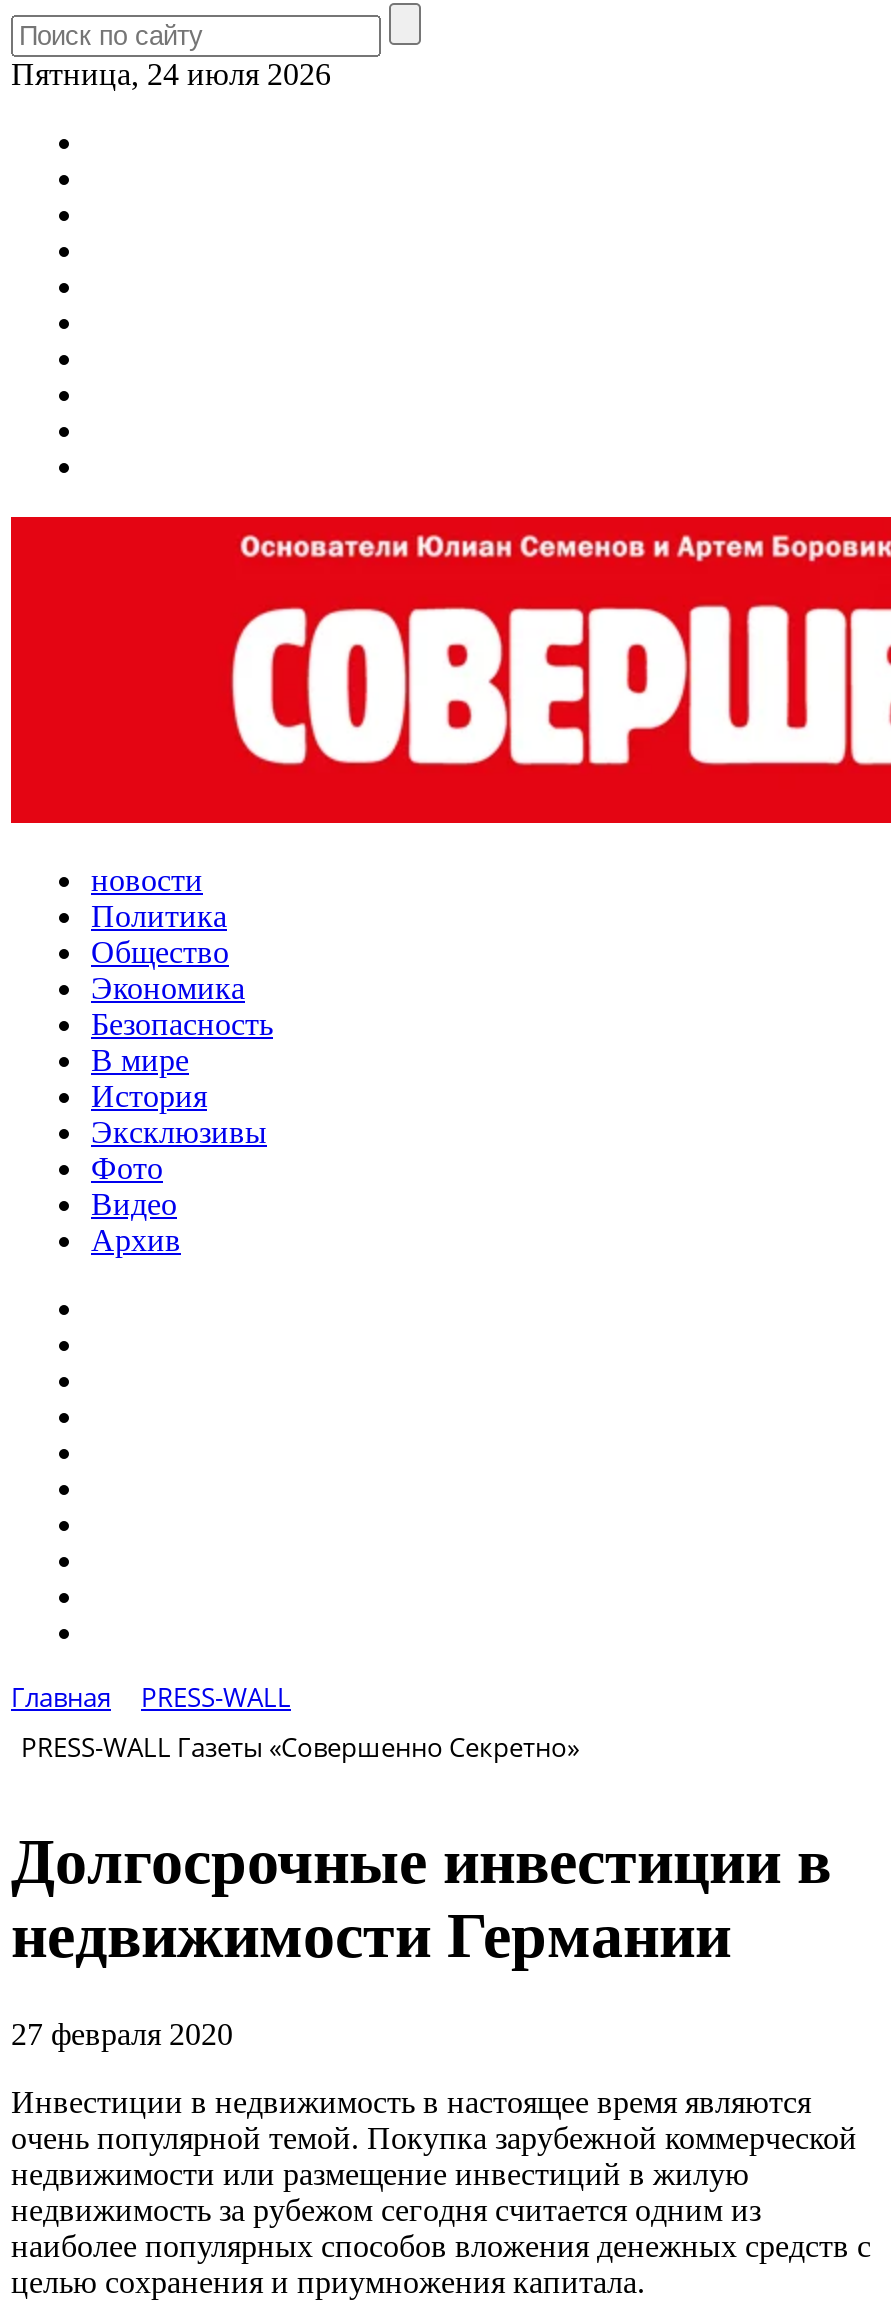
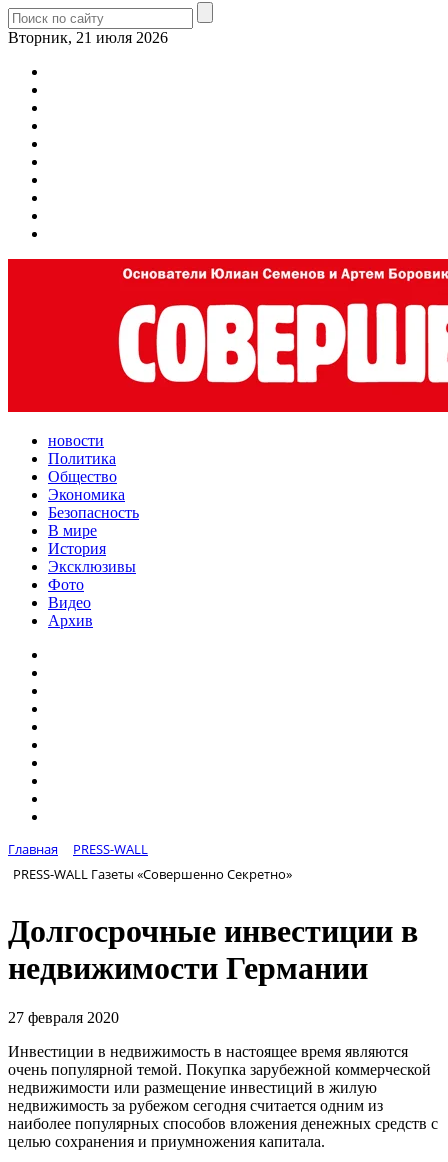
[11,57,331,91] Пятница, 24 июля 2026 -> [8,29,168,46] Вторник, 21 июля 2026

